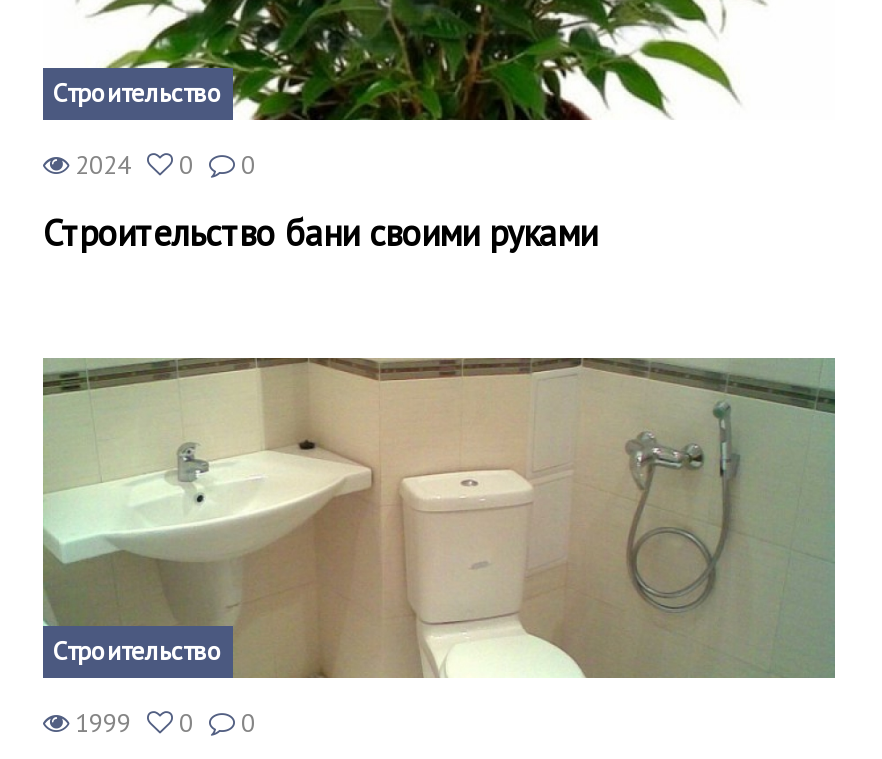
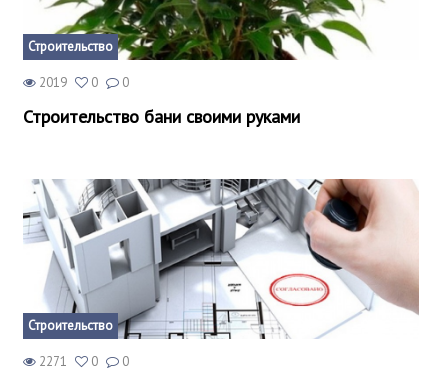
[69,148,255,182] 2024 0 0 -> [36,74,129,91] 2019 0 0
[41,356,837,740] [image] | 1999 0 0 -> [23,178,419,370] [image] | 2271 0 0

